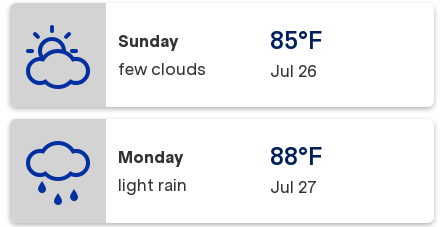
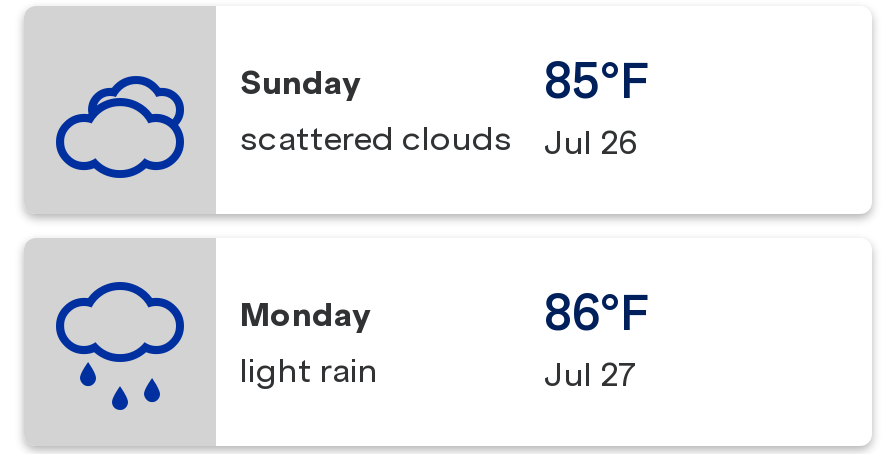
[25,24,206,79] [image] | few clouds -> [56,50,512,158] [image] | scattered clouds
[270,141,323,172] 88°F -> [544,282,650,344] 86°F

